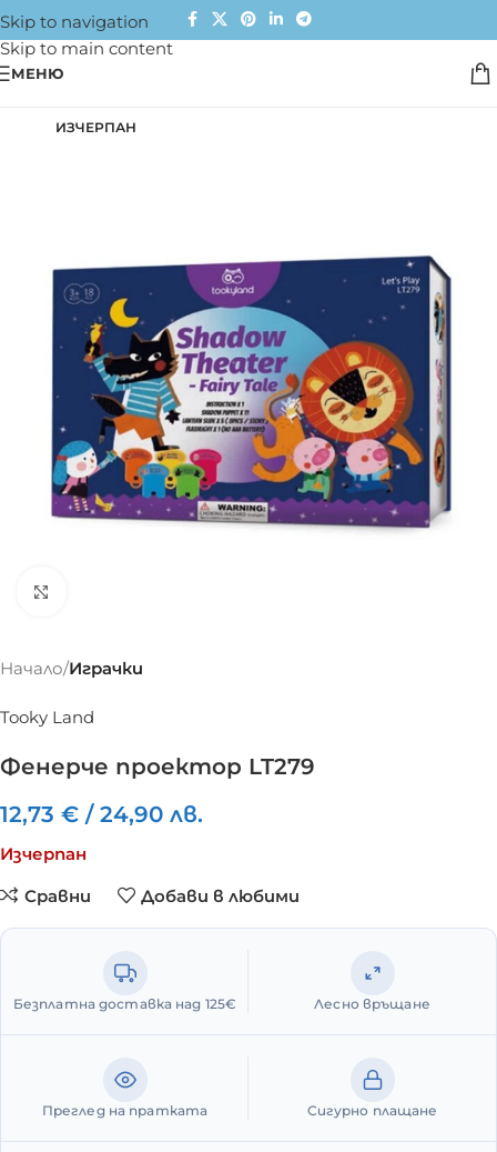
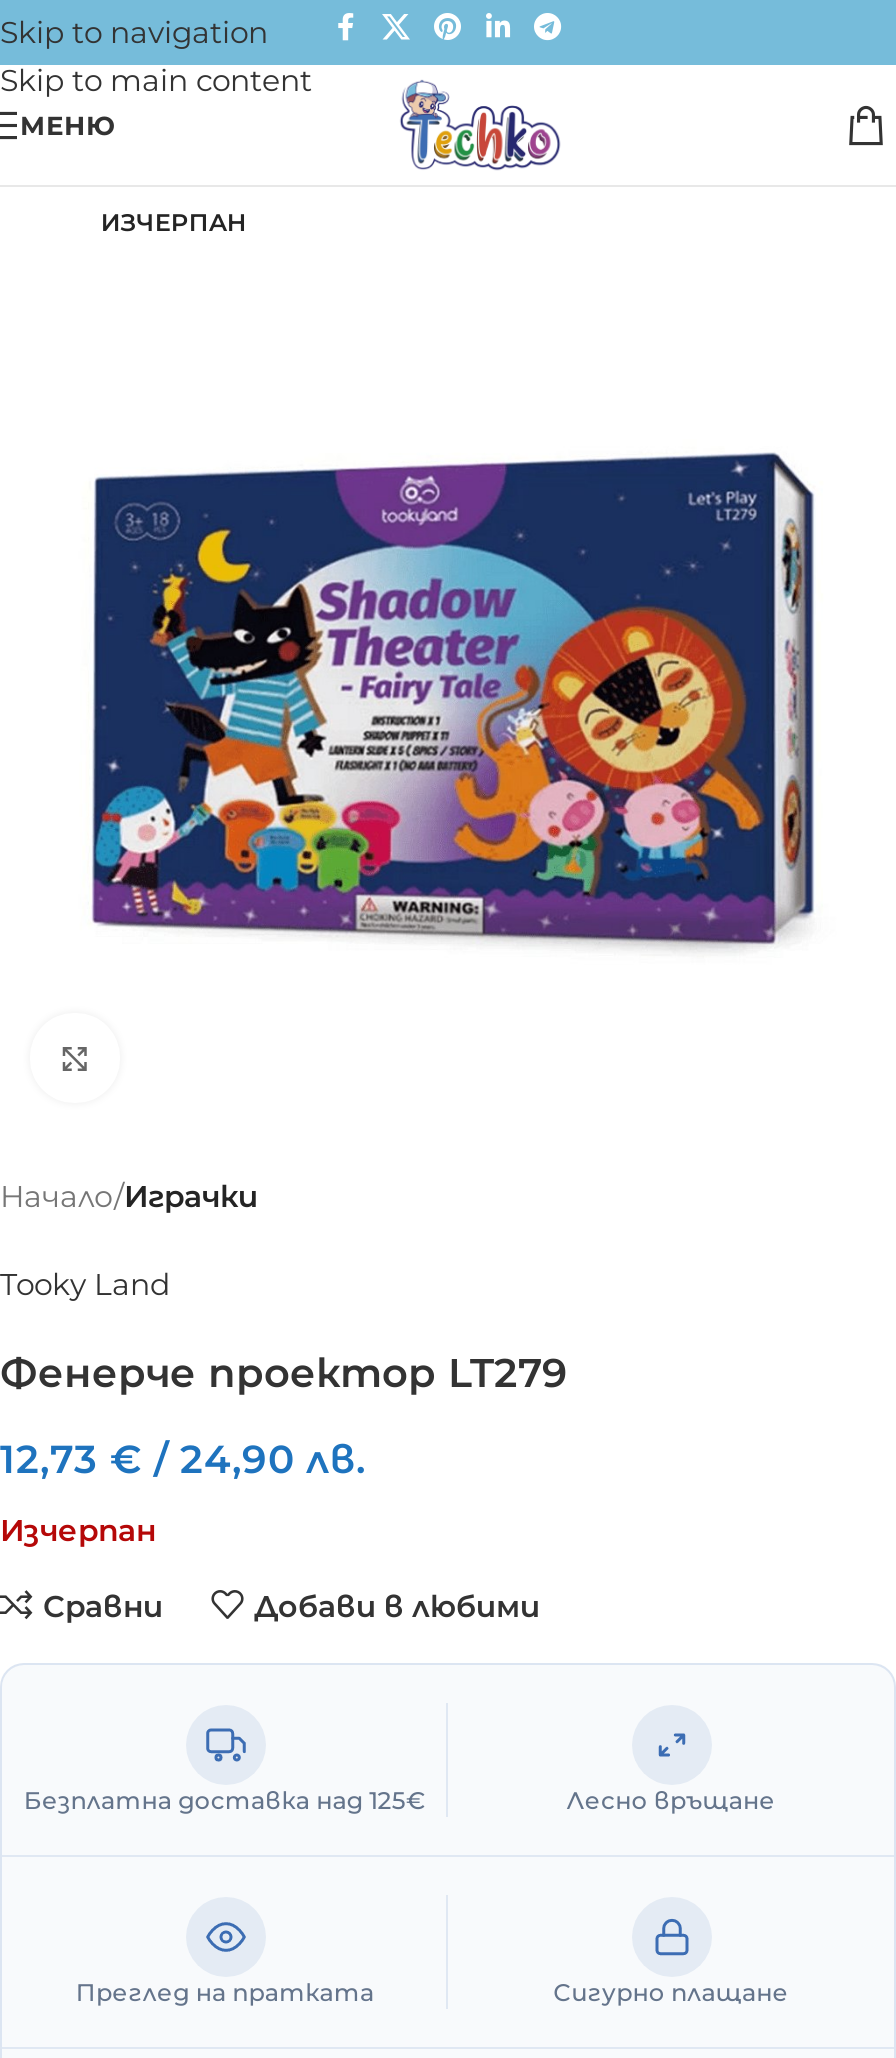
none -> [398,79,562,171] [image]

